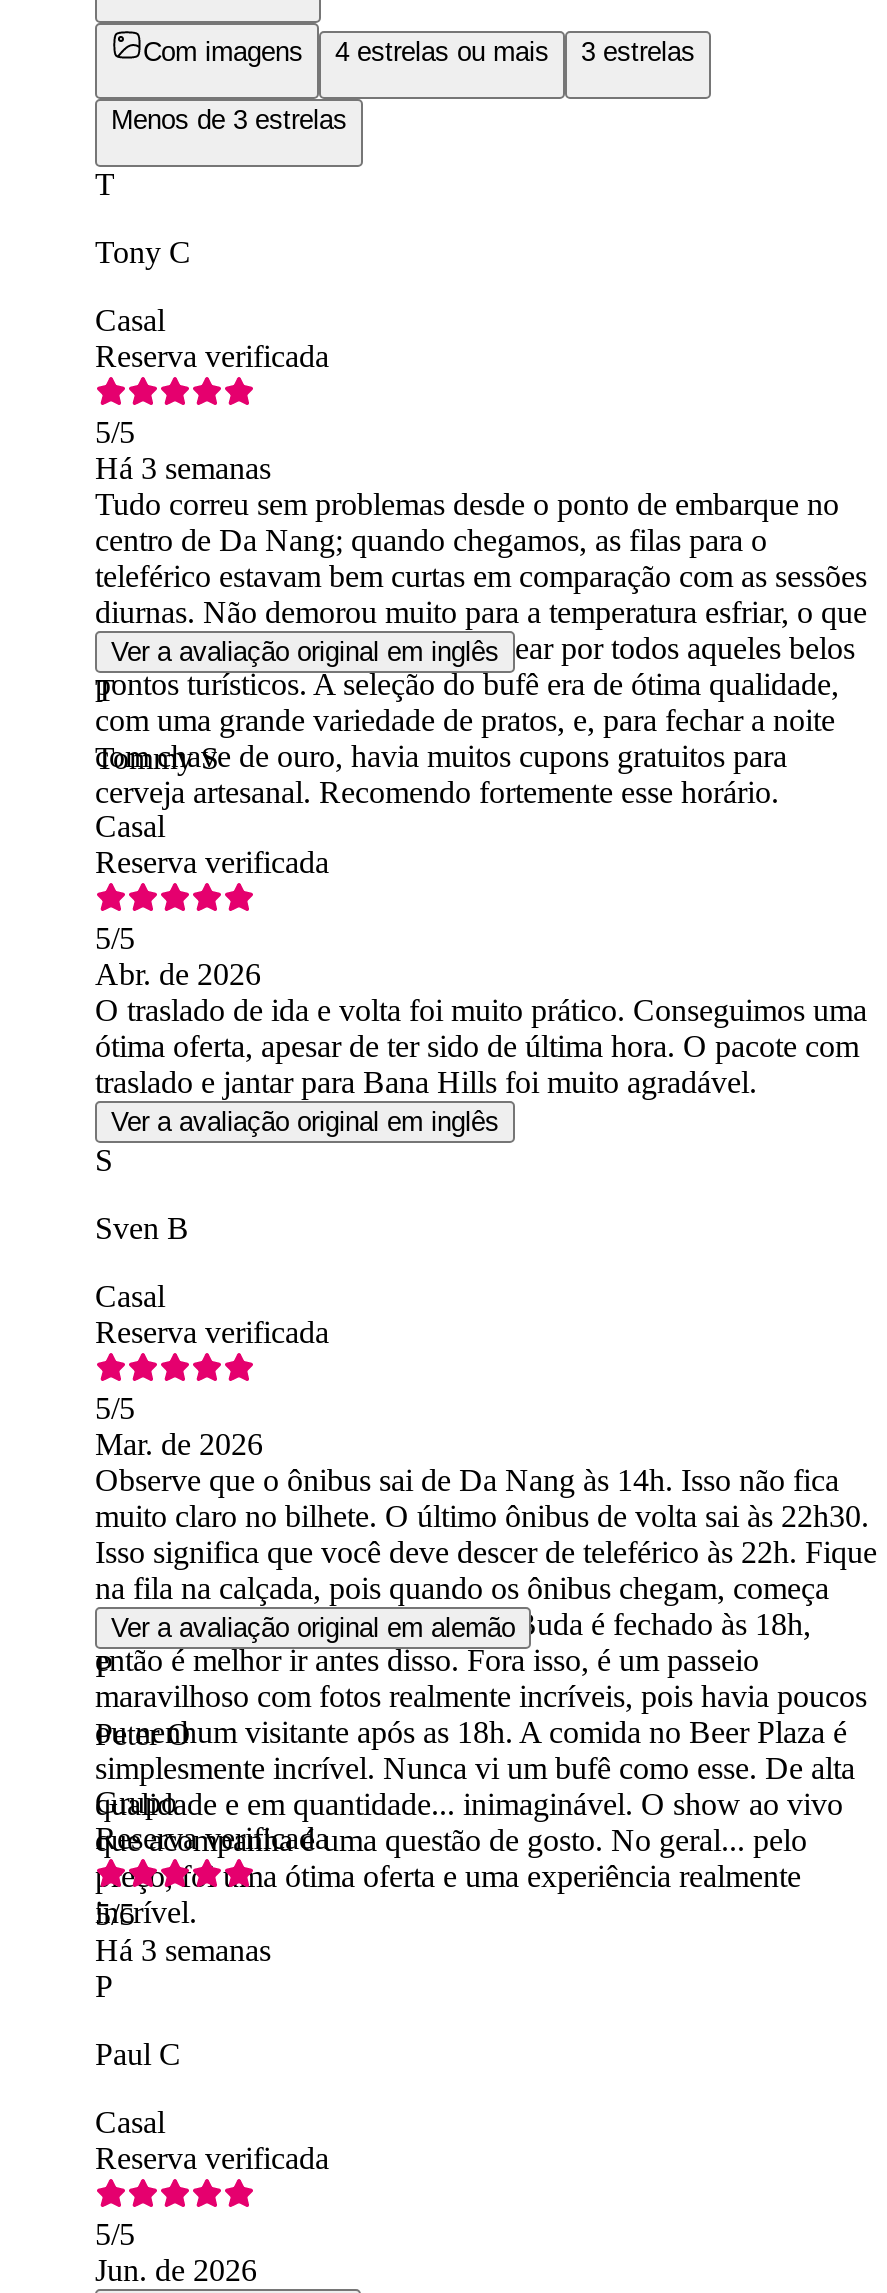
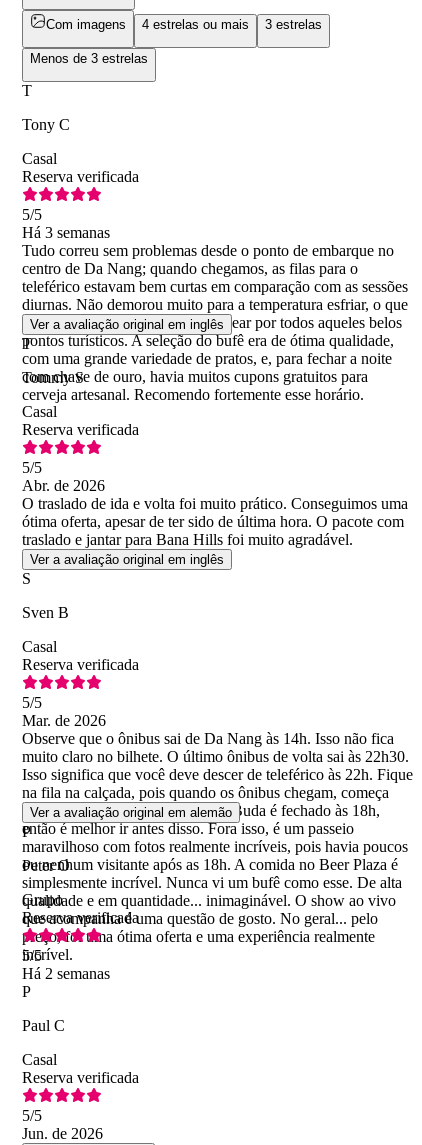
[95,1934,271,1968] Há 3 semanas -> [22,965,110,982] Há 2 semanas

